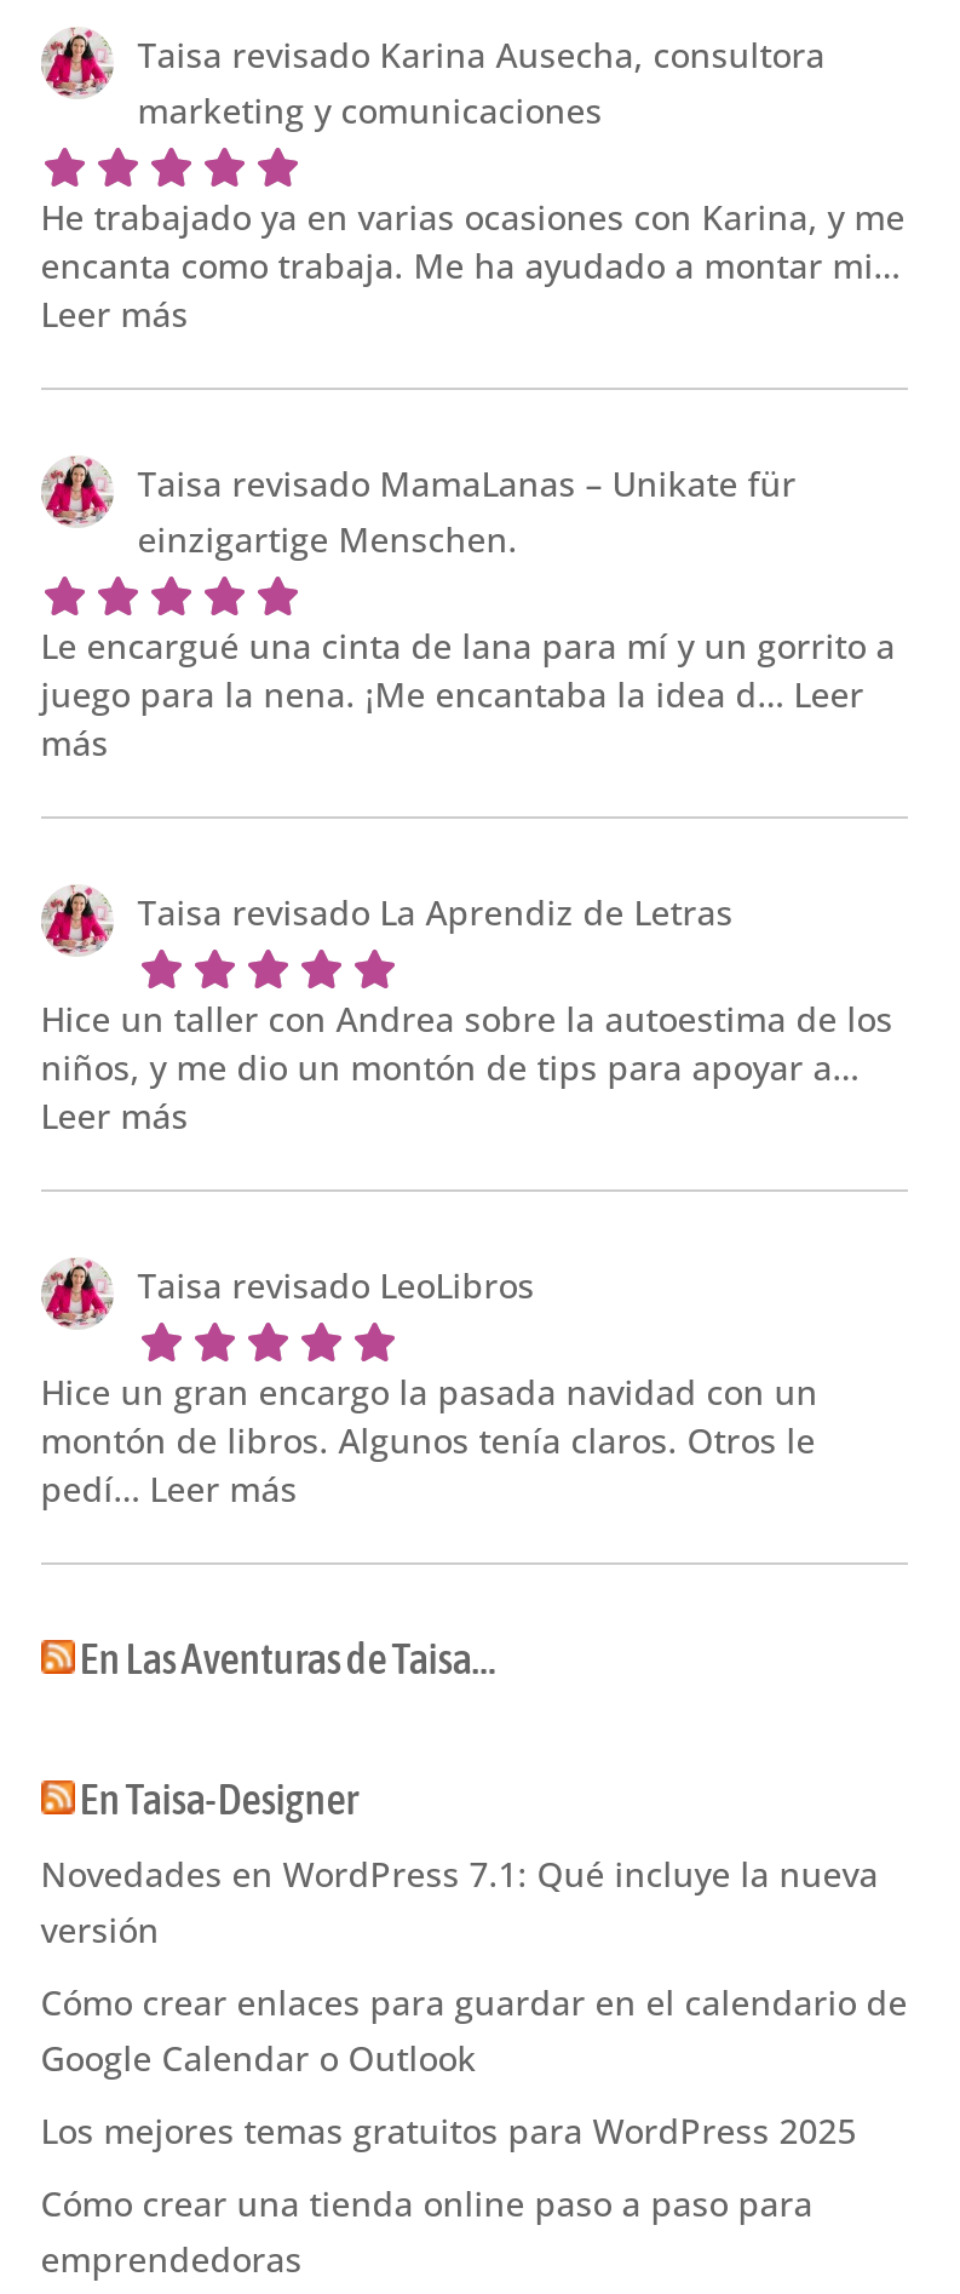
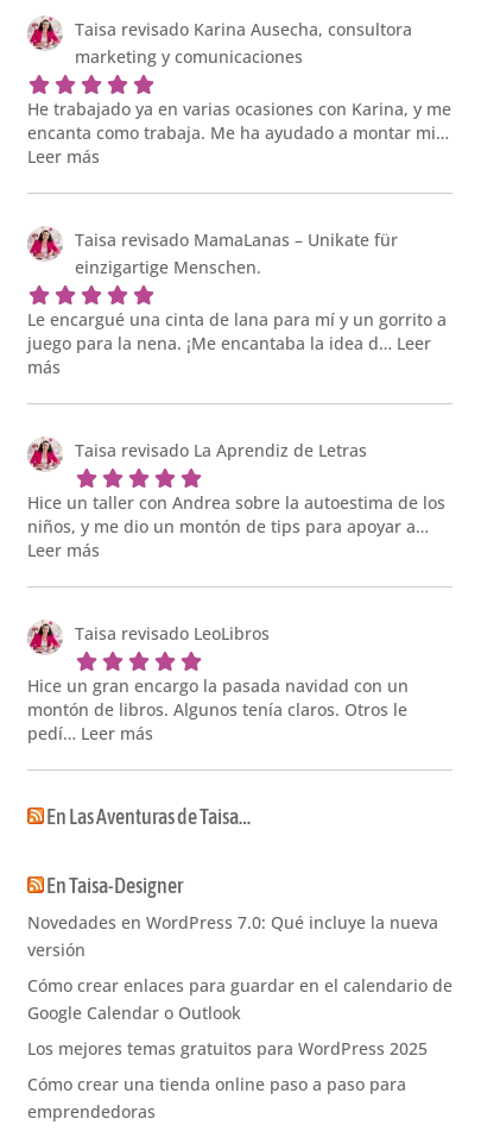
[41,1850,878,1896] Novedades en WordPress 7.1: Qué incluye la nueva -> [27,911,438,933] Novedades en WordPress 7.0: Qué incluye la nueva

